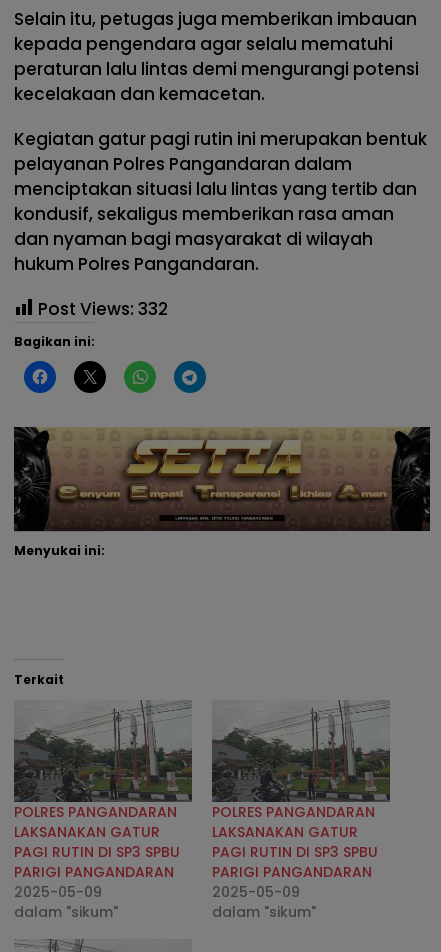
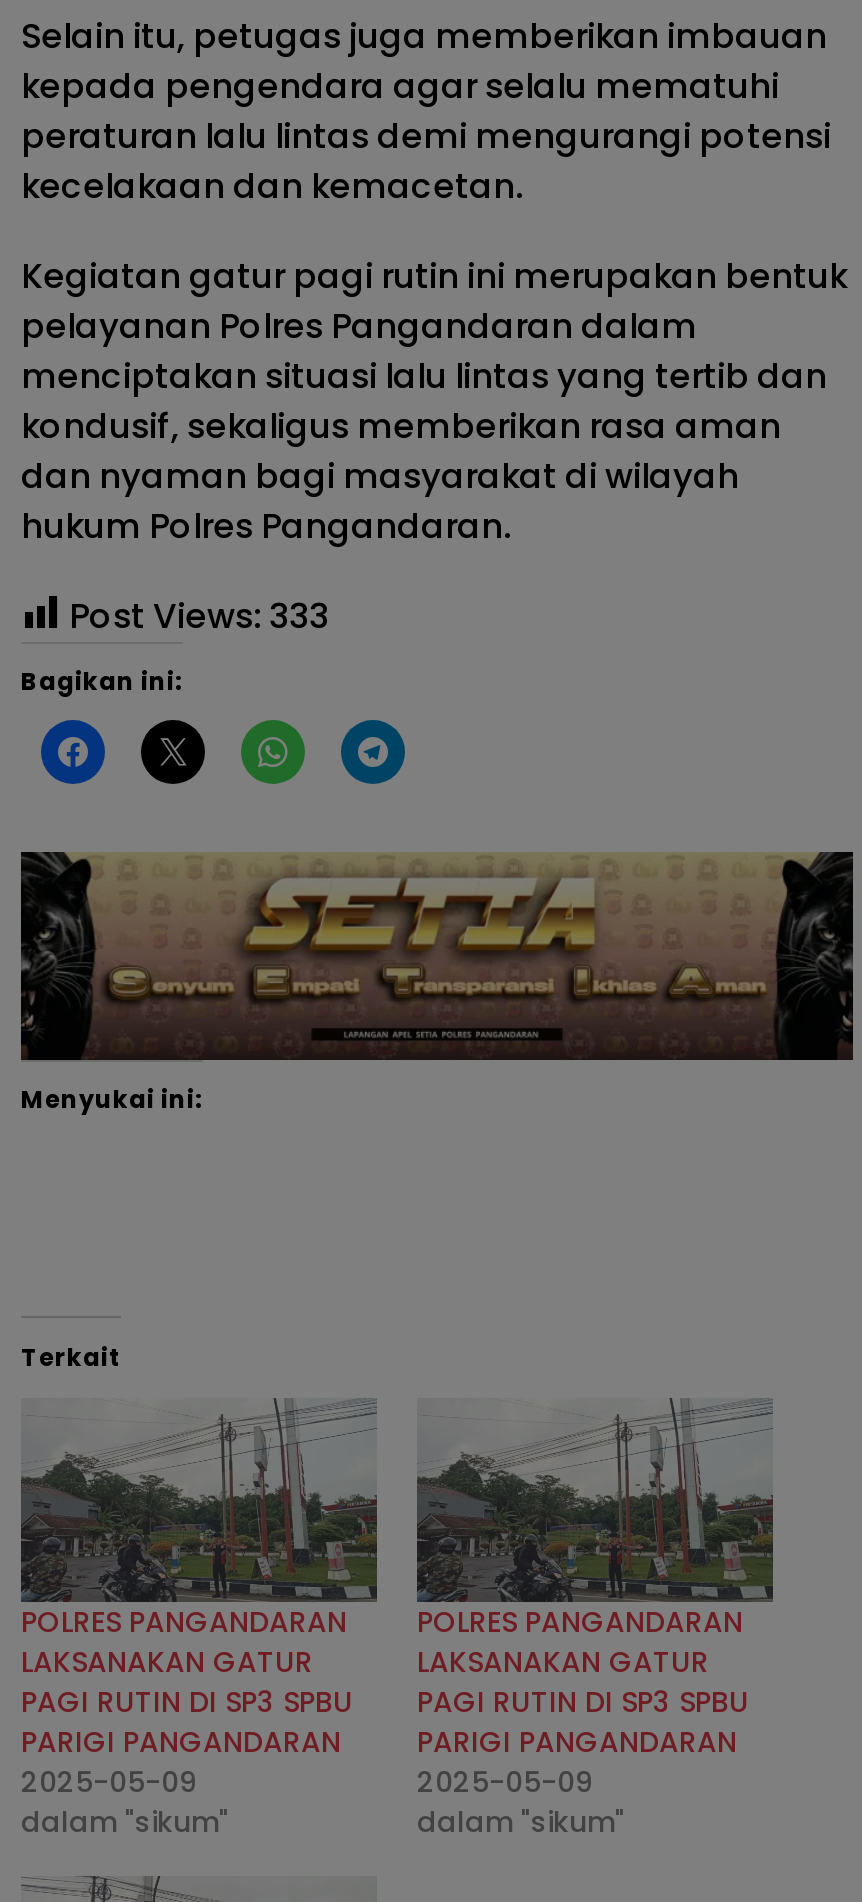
[38,297,168,321] Post Views: 332 -> [69,592,329,640] Post Views: 333

